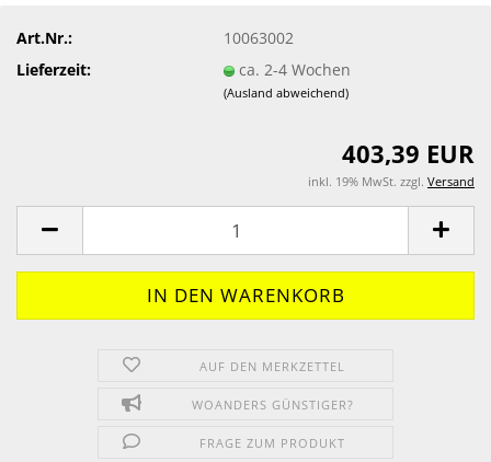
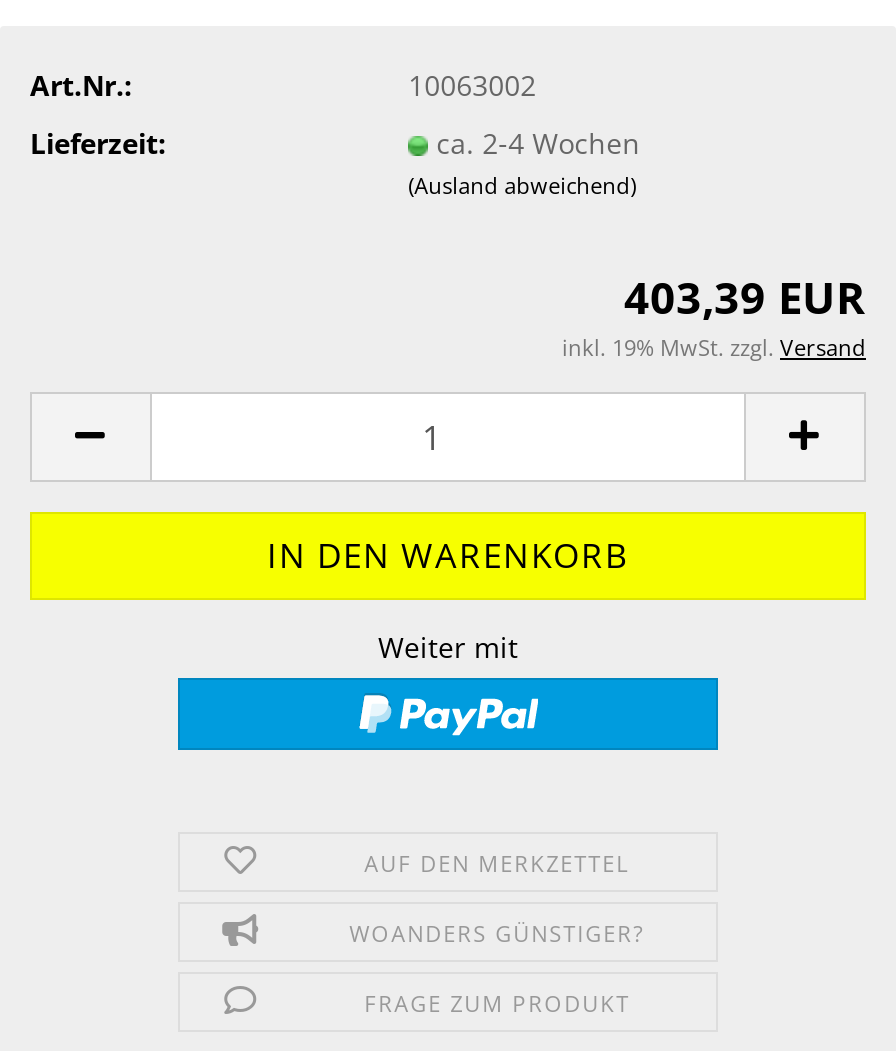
none -> [176,676,720,766] [image]
none -> [378,628,518,666] Weiter mit

